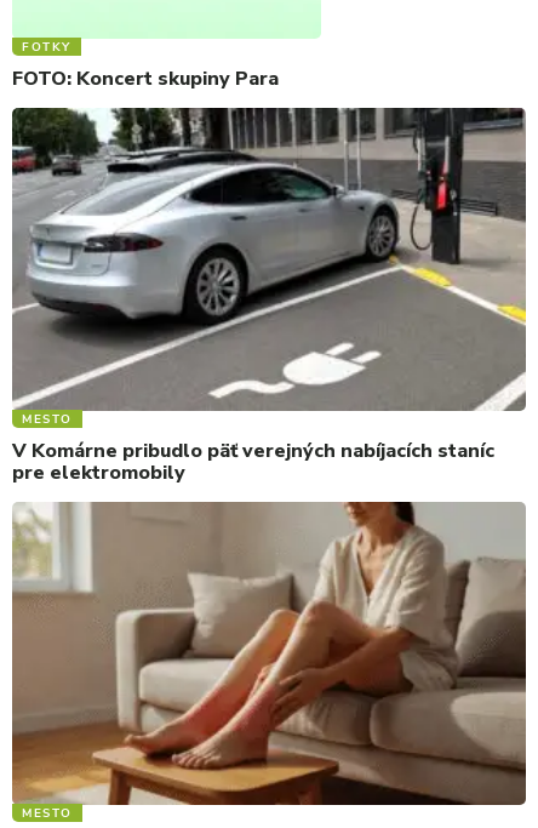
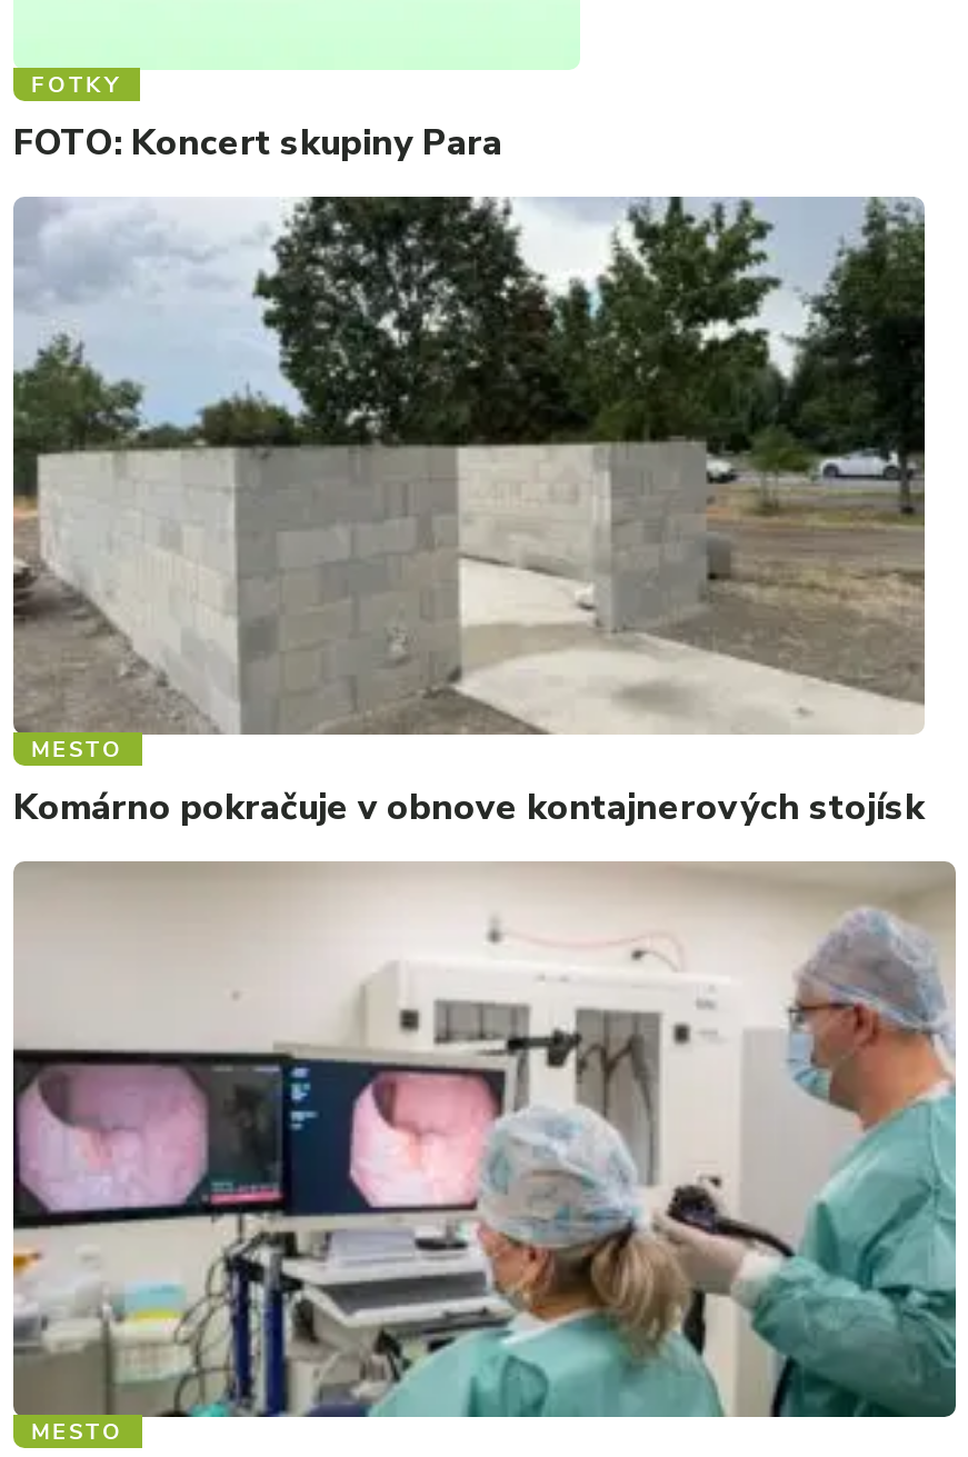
[12,107,527,486] [image] | V Komárne pribudlo päť verejných nabíjacích staníc | pre elektromobily -> [13,194,956,832] [image] | Komárno pokračuje v obnove kontajnerových stojísk
[11,502,527,806] [image] -> [11,864,958,1419] [image]

